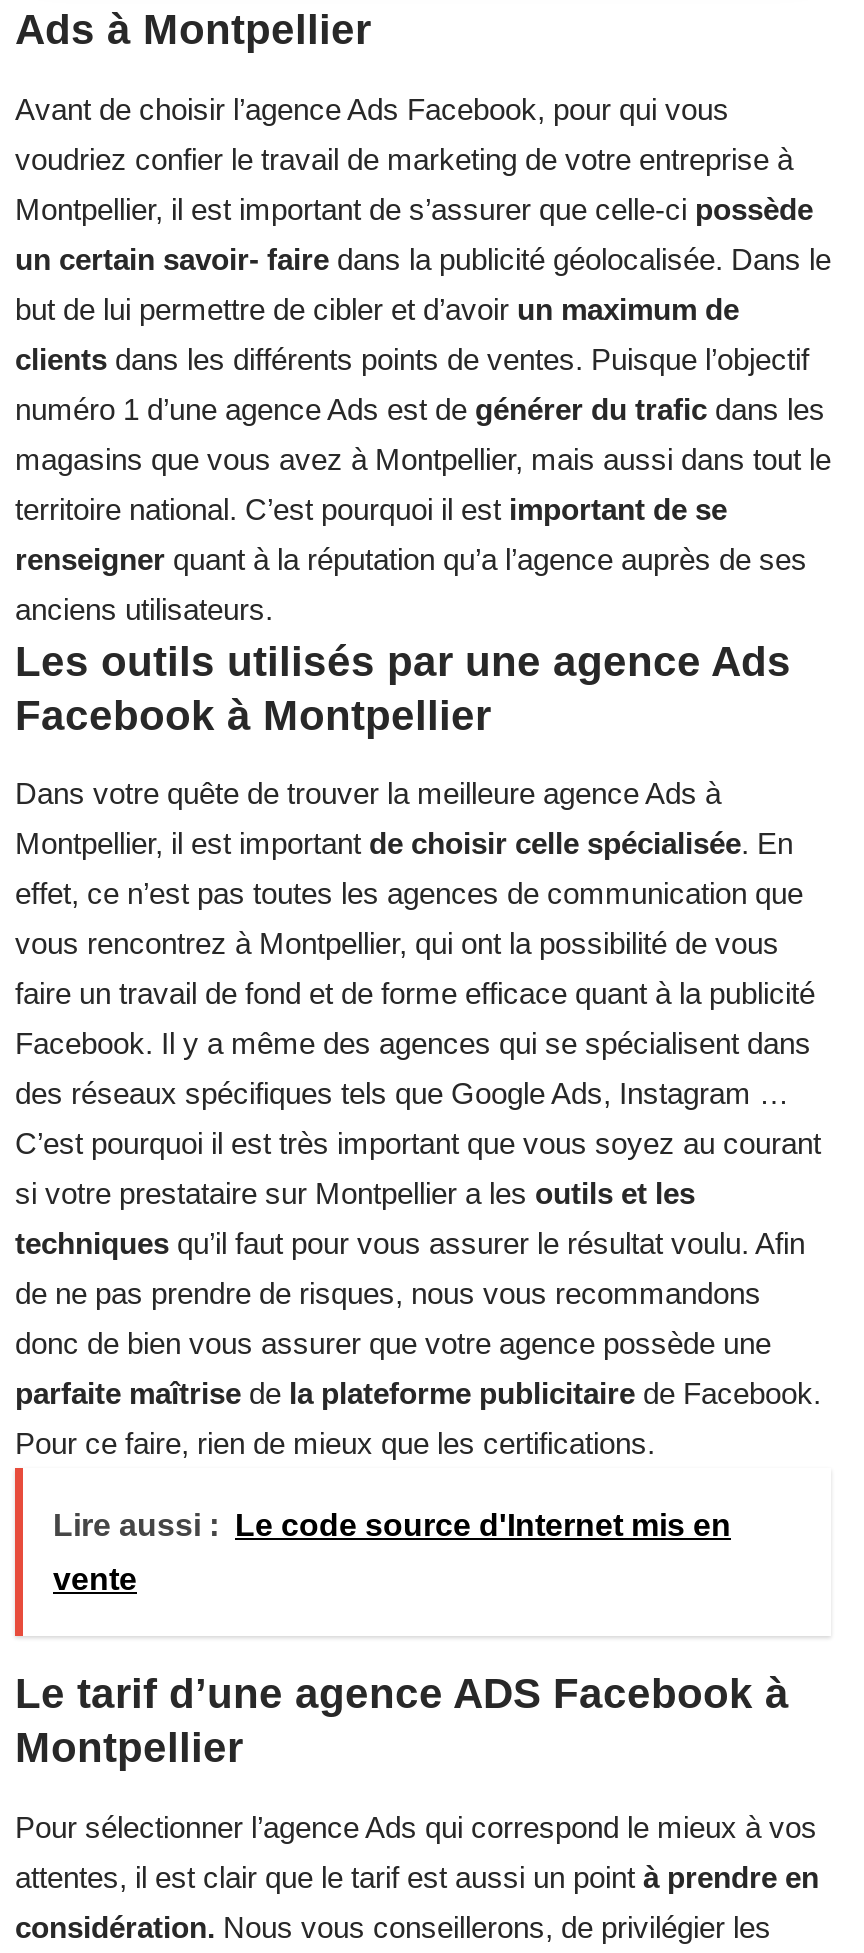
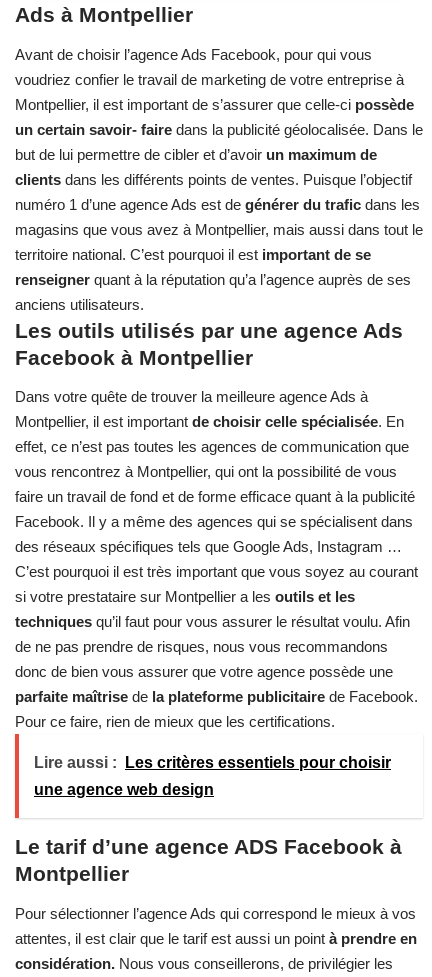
[53,1509,731,1543] Lire aussi : Le code source d'Internet mis en -> [34,754,391,771] Lire aussi : Les critères essentiels pour choisir
[53,1563,137,1597] vente -> [34,781,214,798] une agence web design

